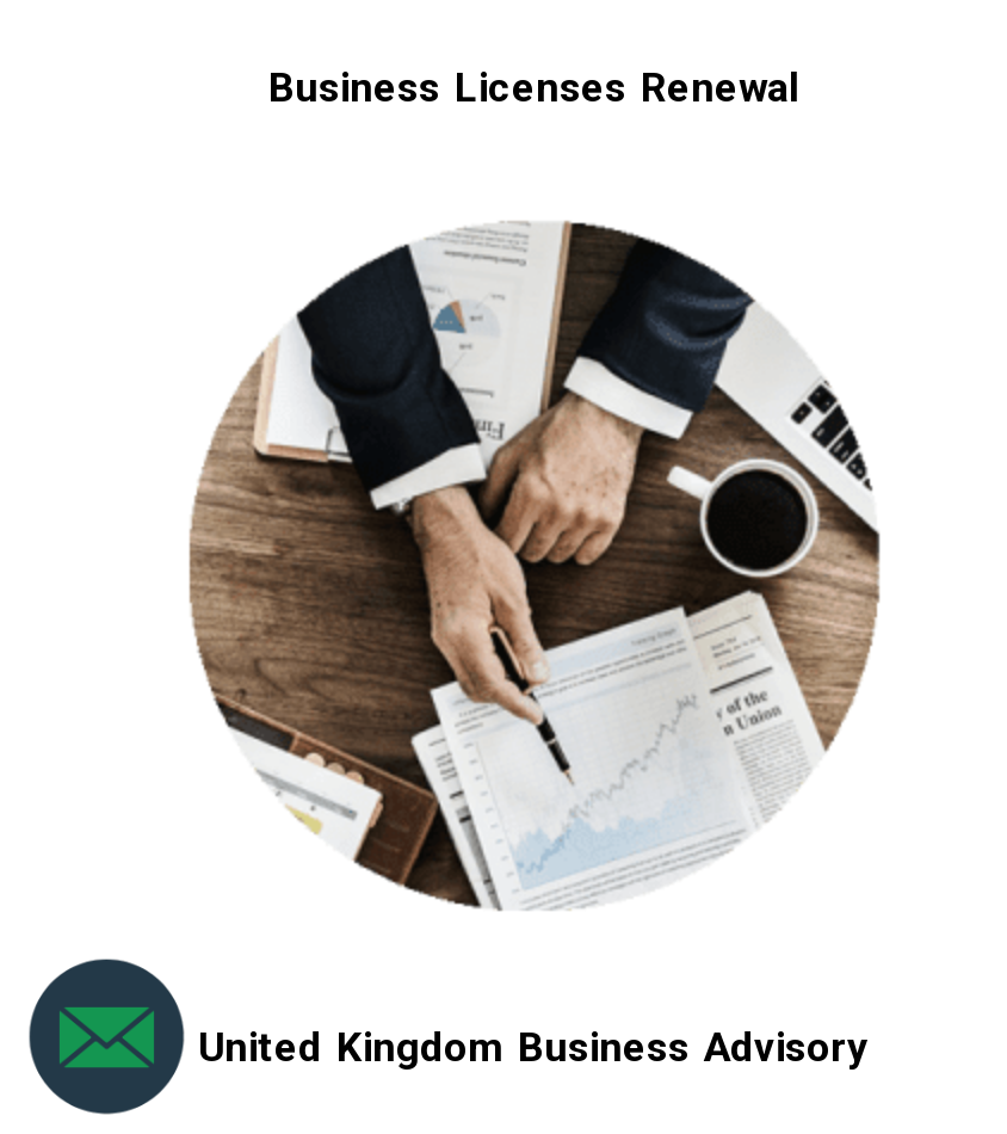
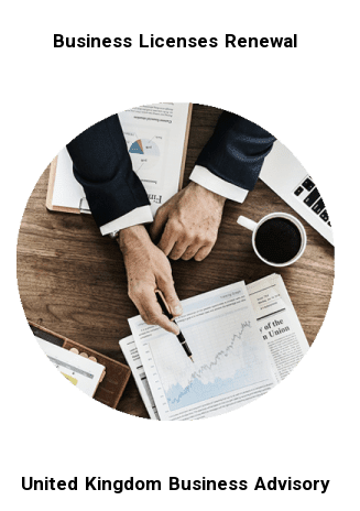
[27,956,187,1116] [image] -> none

